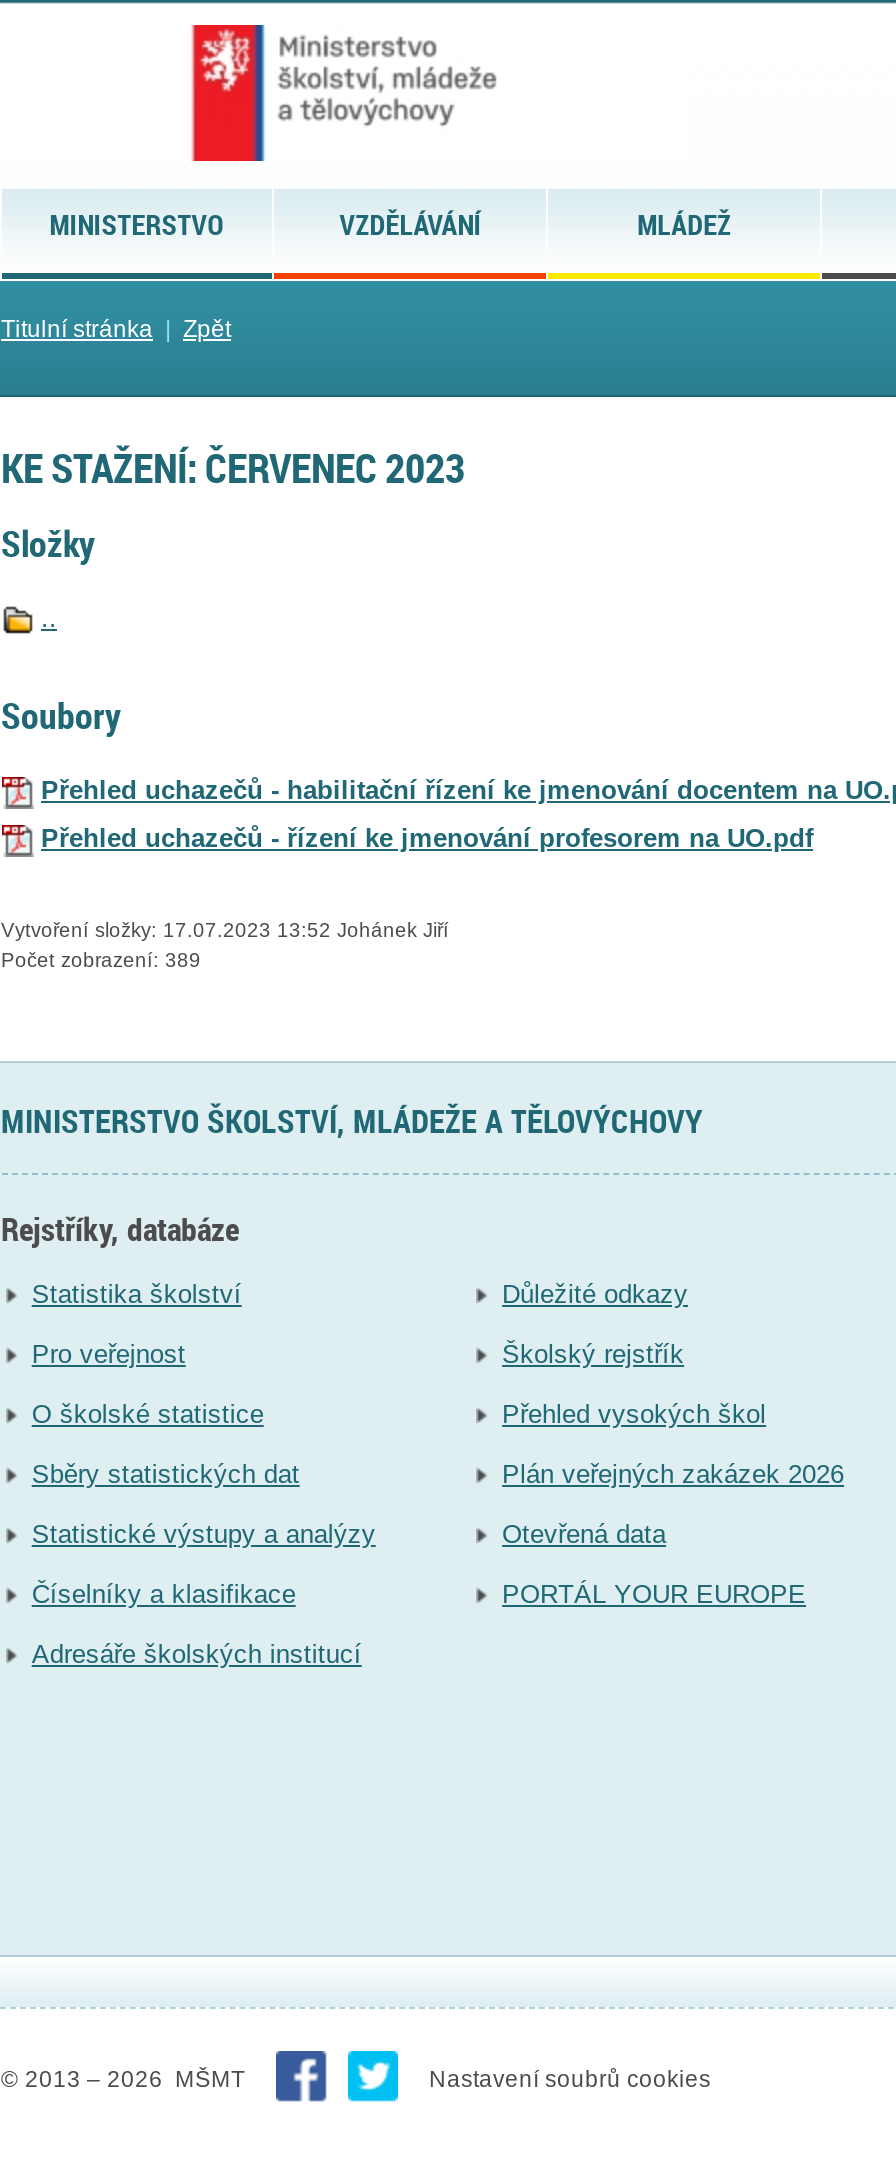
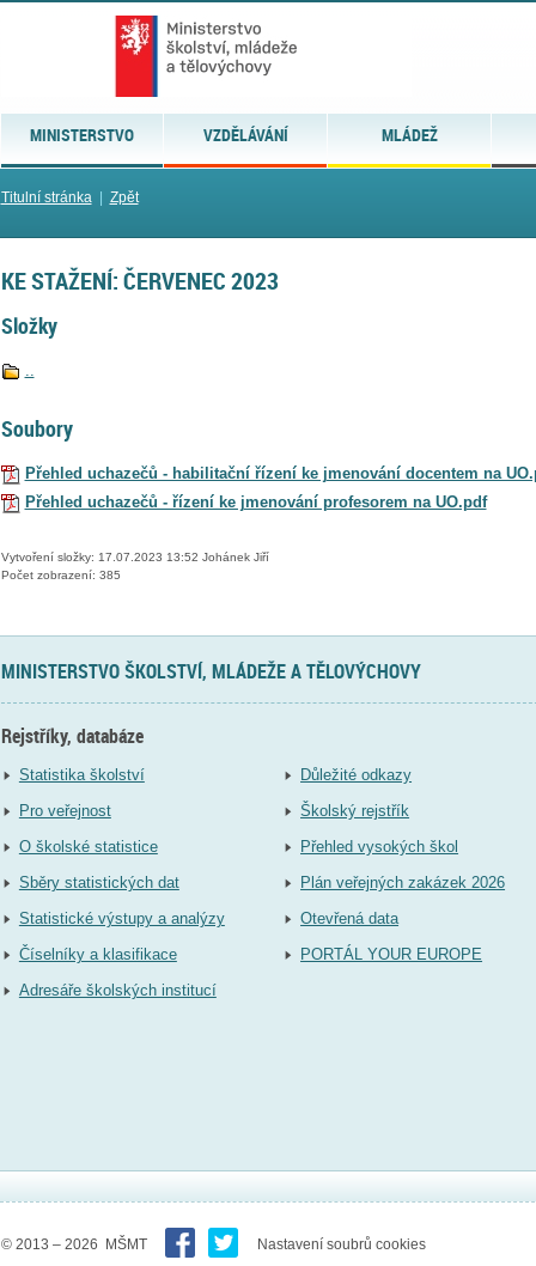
[1,949,201,971] Počet zobrazení: 389 -> [1,568,120,581] Počet zobrazení: 385

